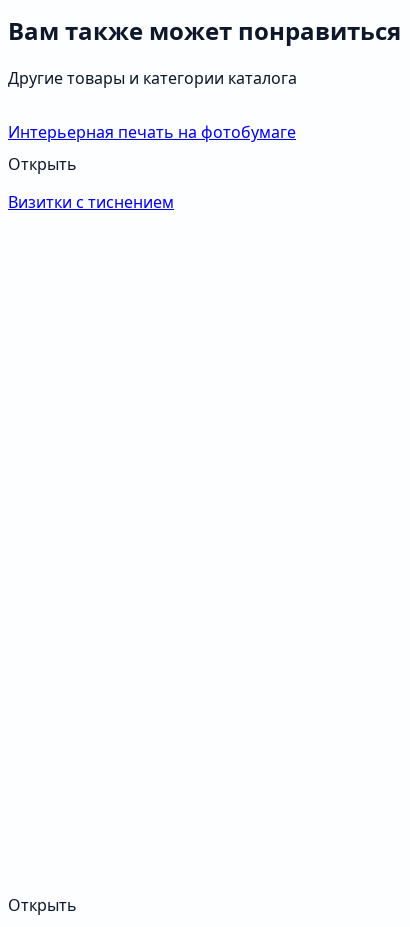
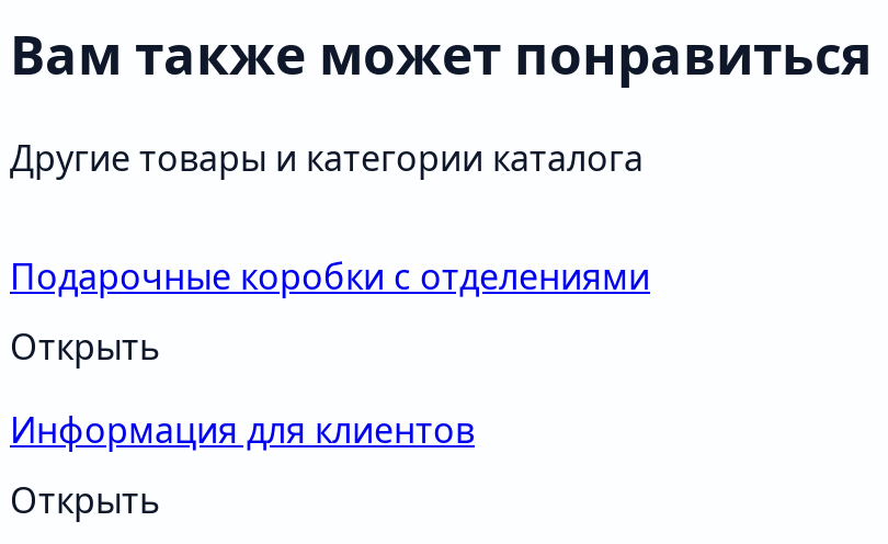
[8,121,296,143] Интерьерная печать на фотобумаге -> [10,251,650,300] Подарочные коробки с отделениями
[8,191,174,213] Визитки с тиснением -> [10,405,475,453] Информация для клиентов

